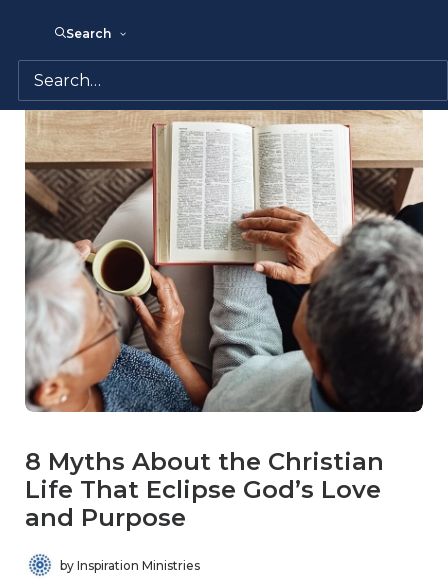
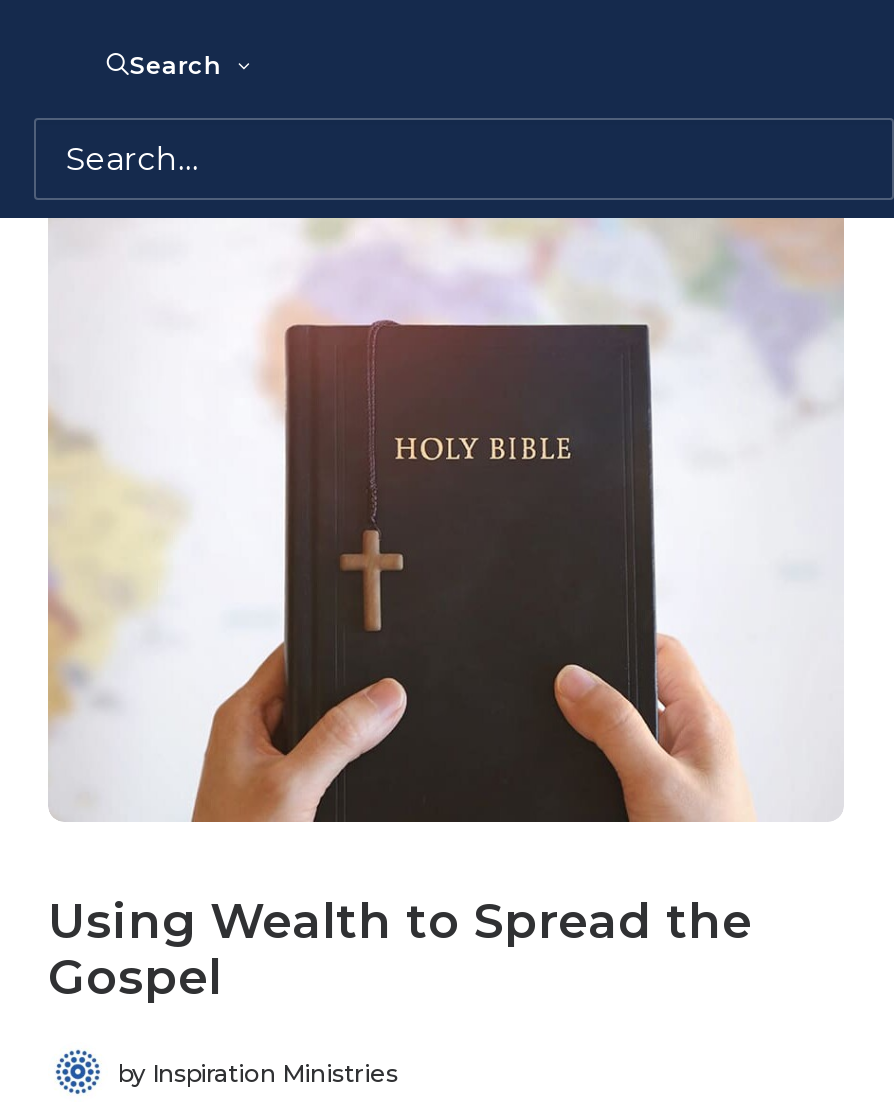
[24,109,424,532] [image] | 8 Myths About the Christian | Life That Eclipse God’s Love | and Purpose -> [48,216,844,1007] [image] | Using Wealth to Spread the | Gospel

